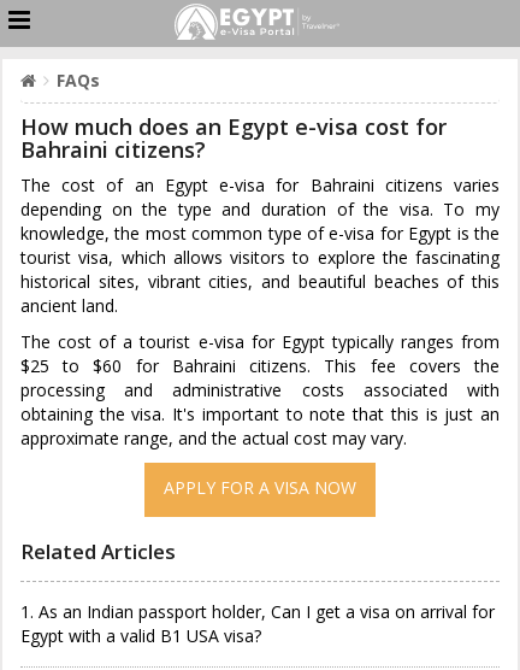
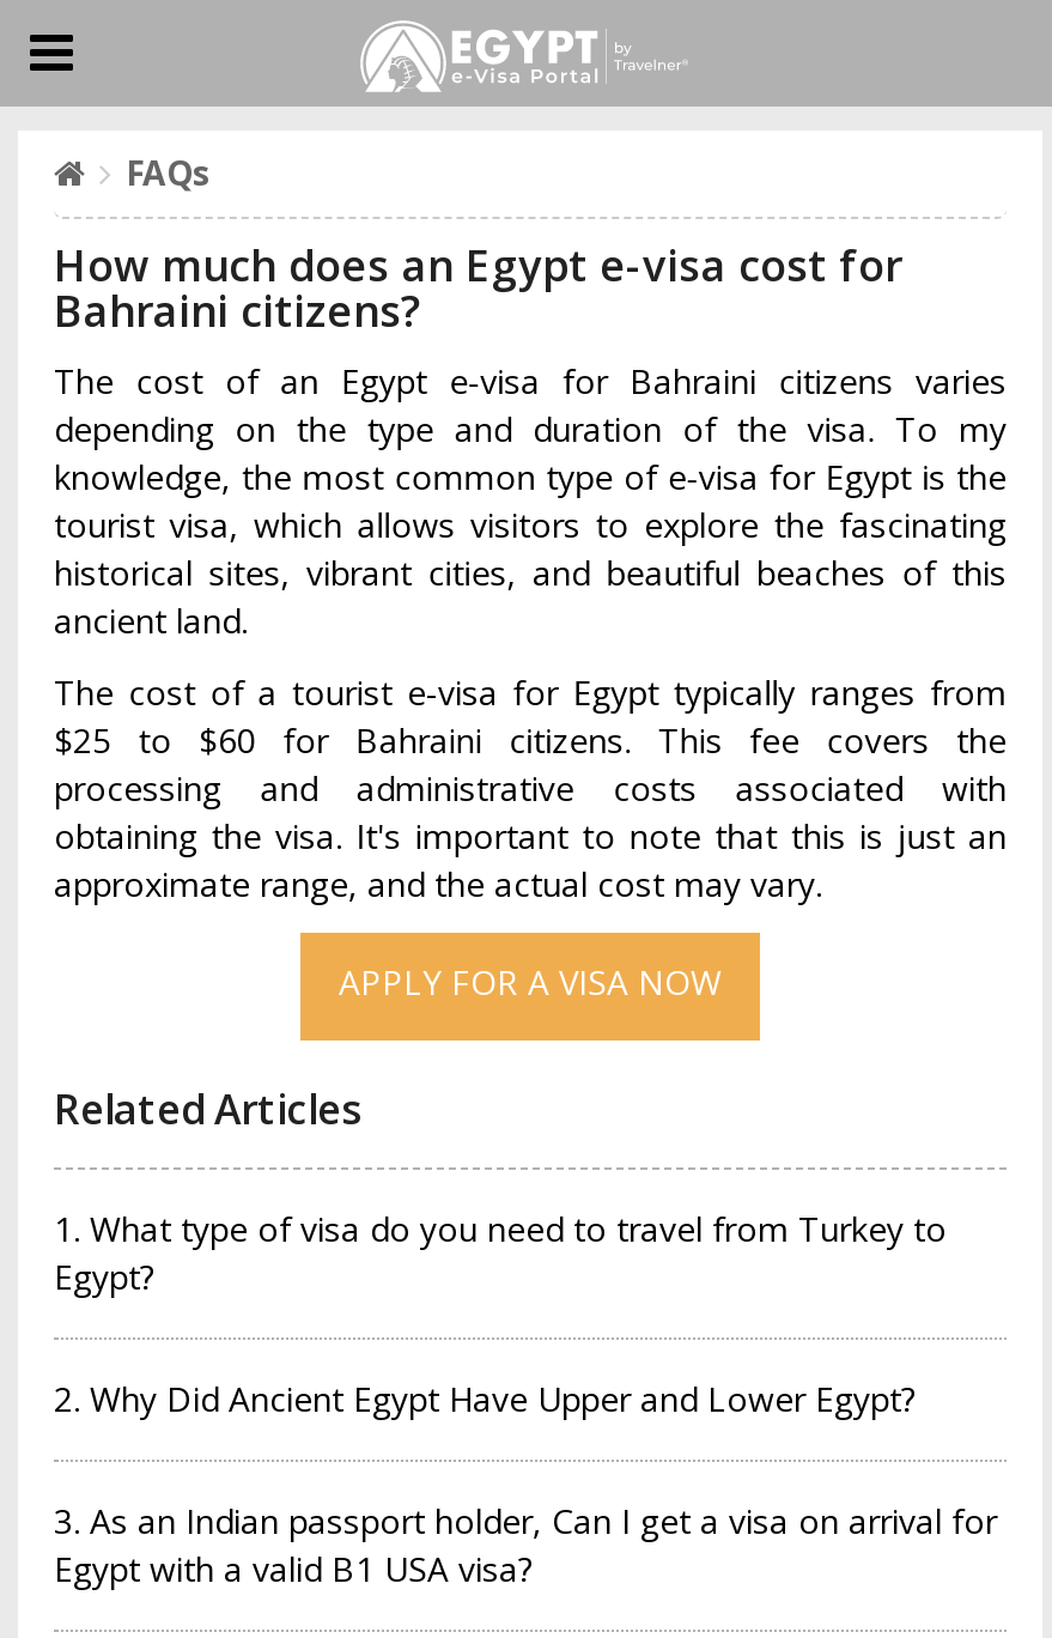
[20,600,495,623] 1. As an Indian passport holder, Can I get a visa on arrival for -> [54,1206,997,1543] 1. What type of visa do you need to travel from Turkey to | Egypt? | 2. Why Did Ancient Egypt Have Upper and Lower Egypt? | 3. As an Indian passport holder, Can I get a visa on arrival for

